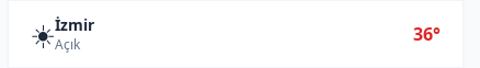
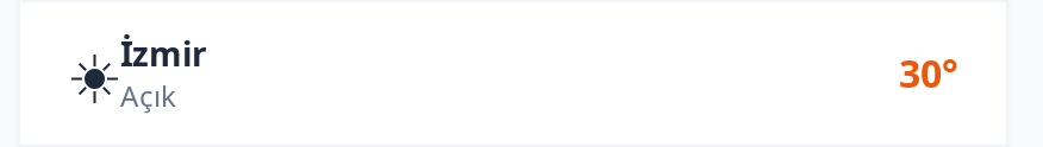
[413,22,441,46] 36° -> [899,47,958,100] 30°

